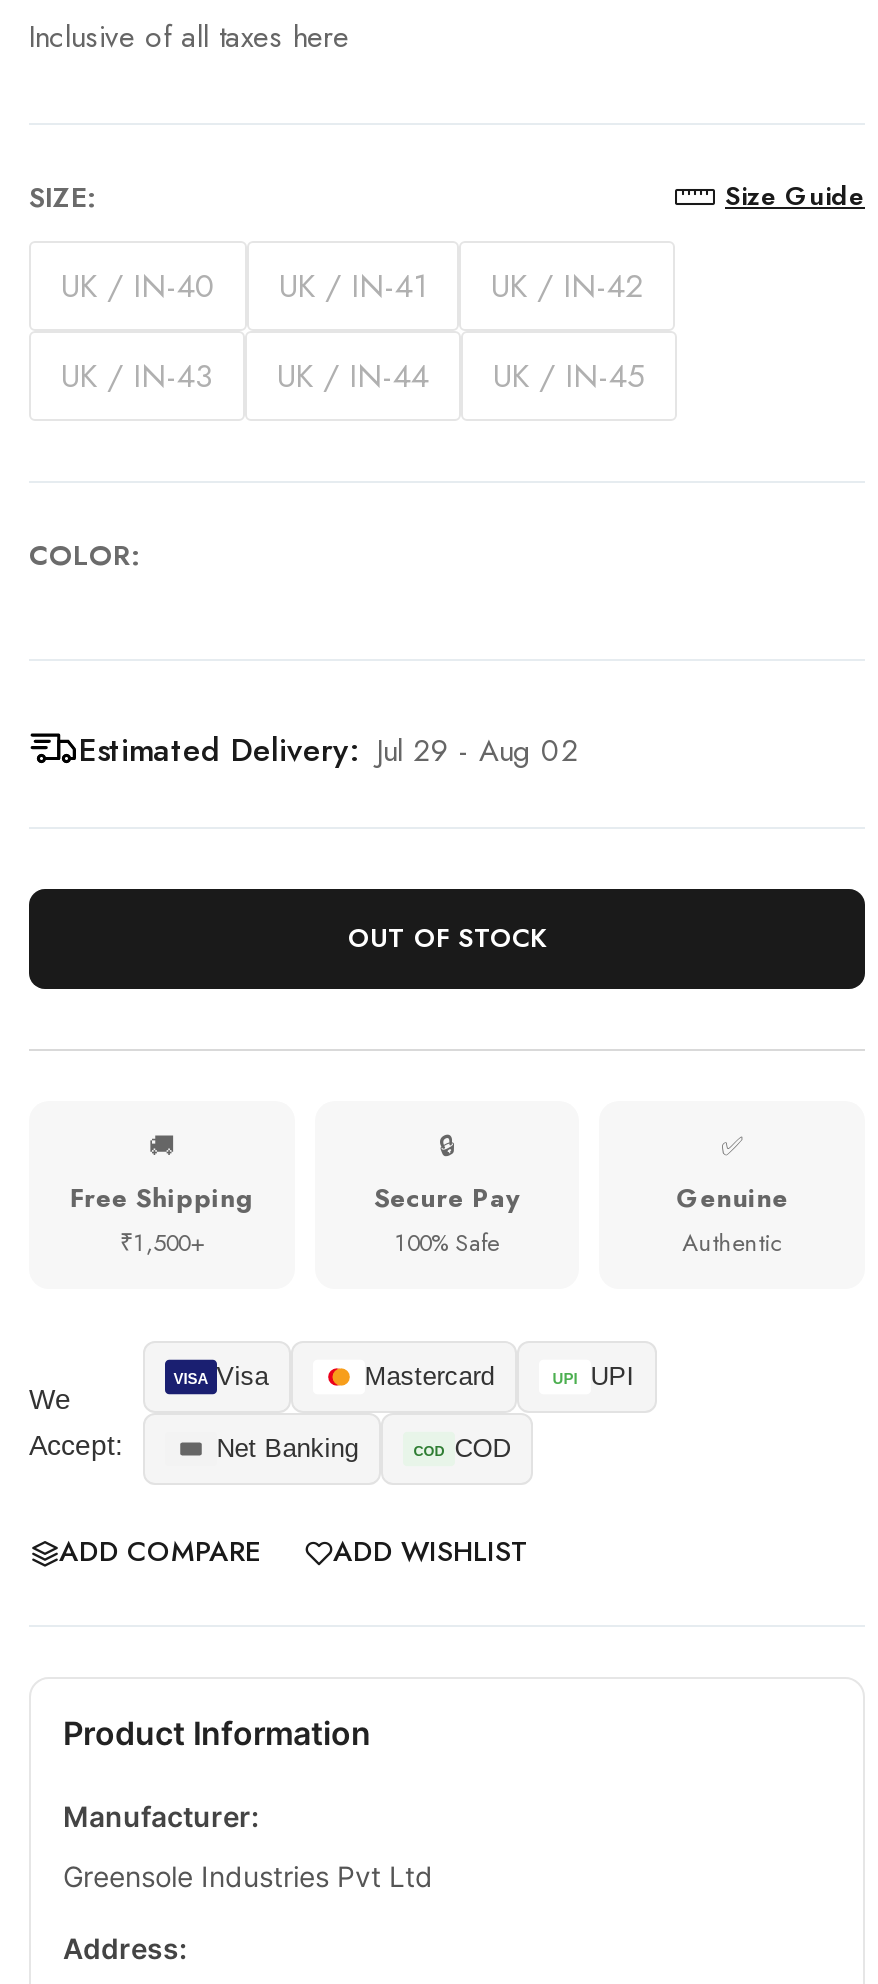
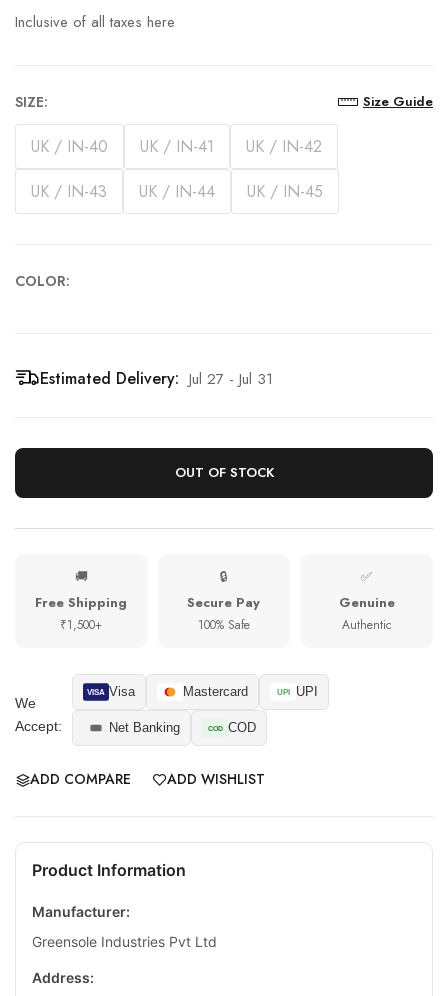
[79,726,579,772] Estimated Delivery: Jul 29 - Aug 02 -> [40,366,273,389] Estimated Delivery: Jul 27 - Jul 31

